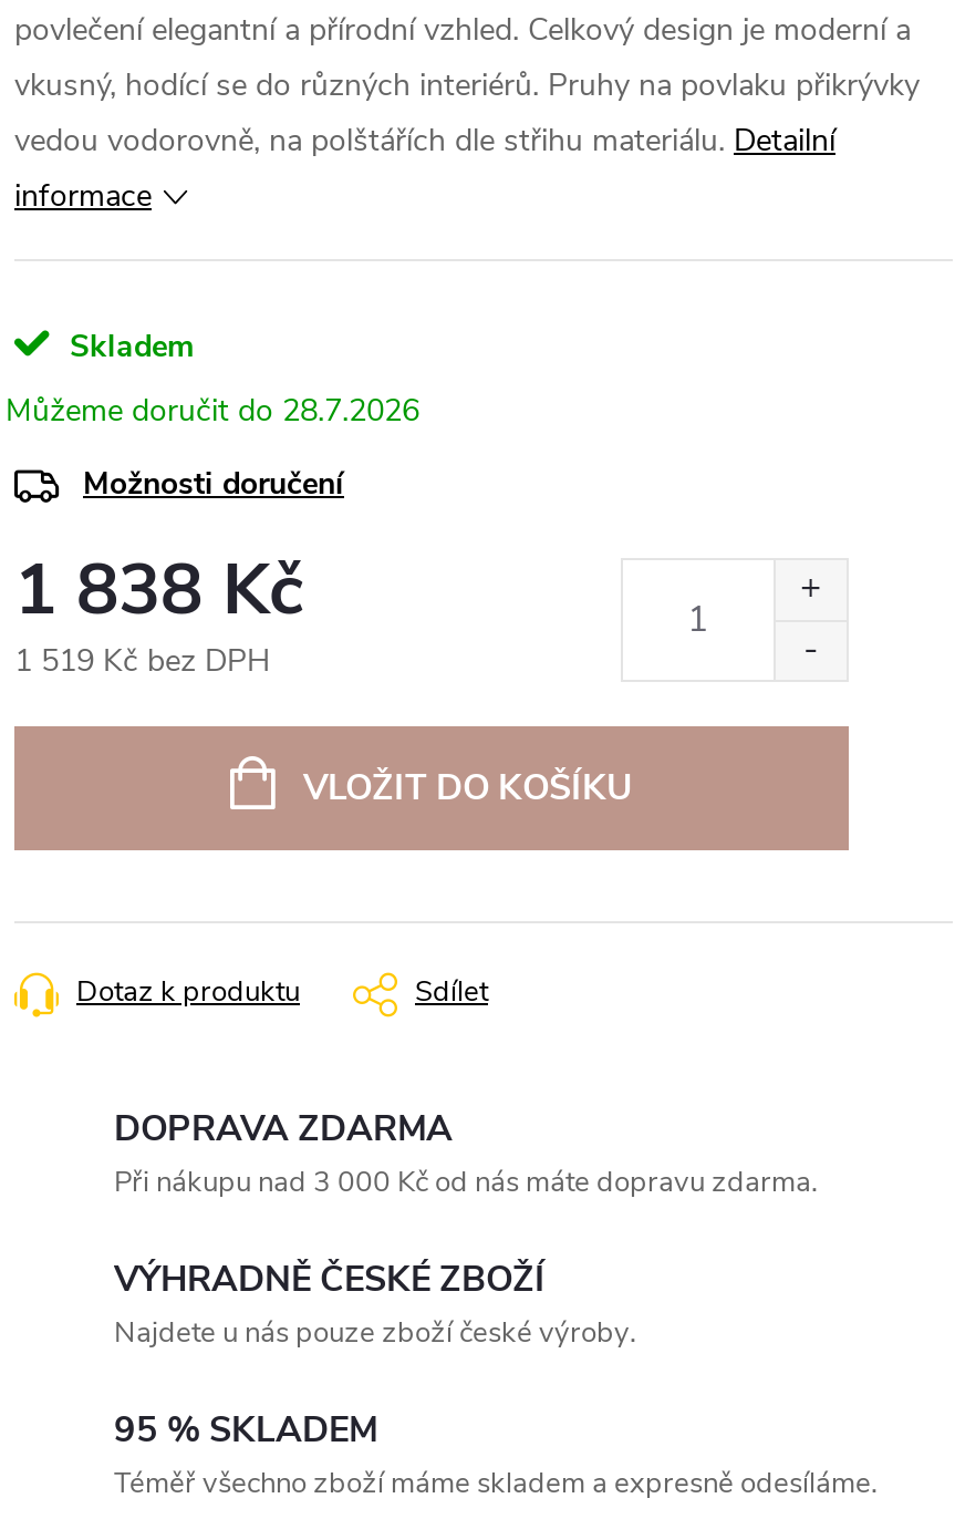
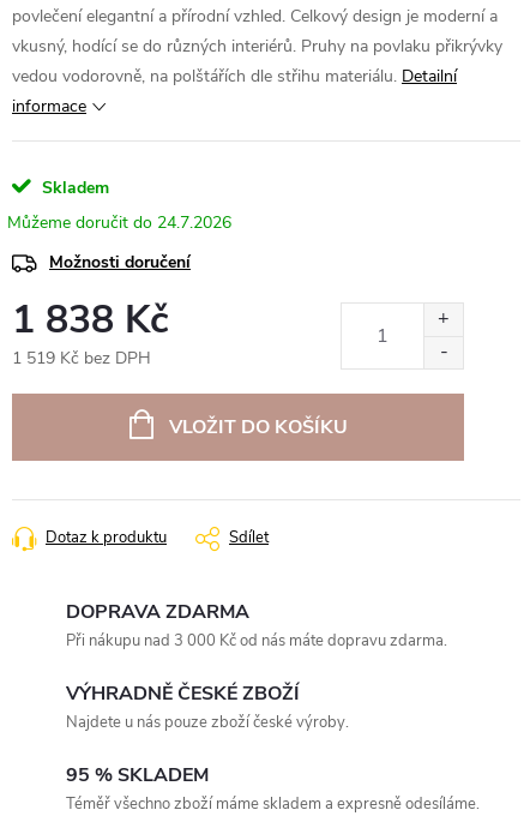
[282,390,419,432] 28.7.2026 -> [157,211,231,234] 24.7.2026

